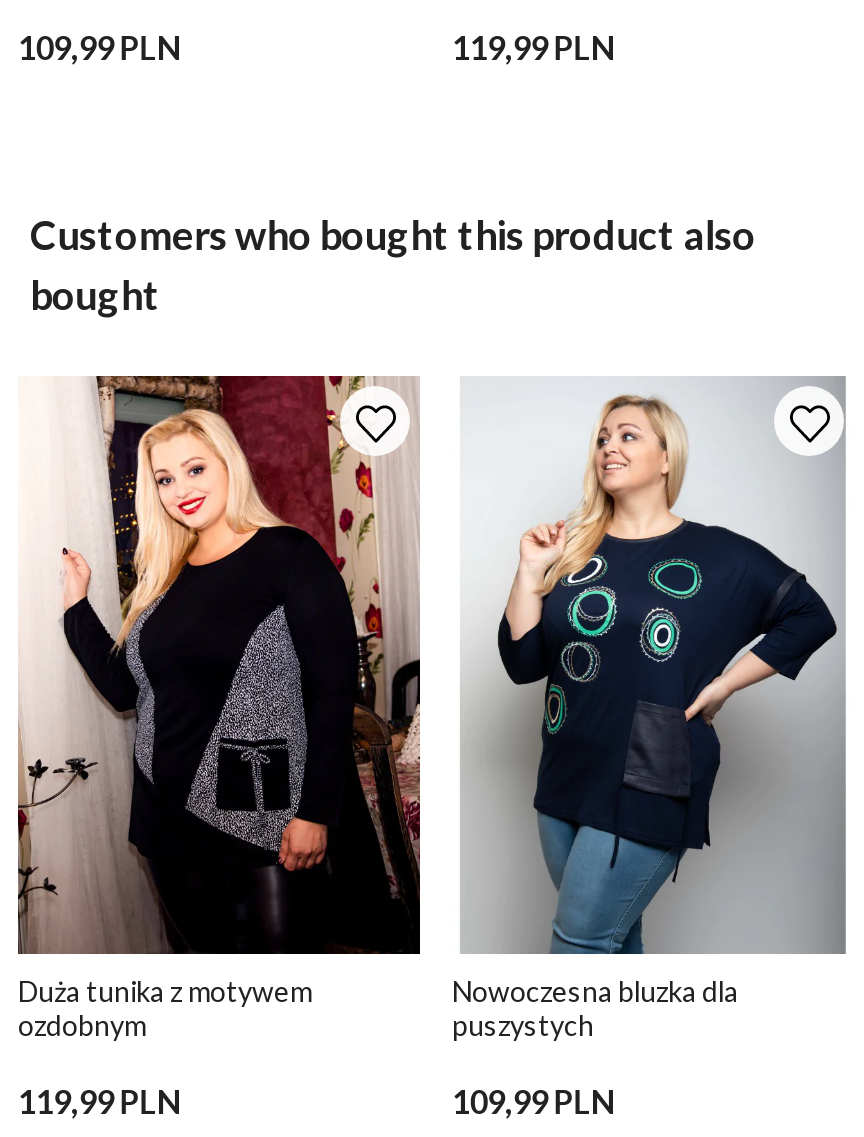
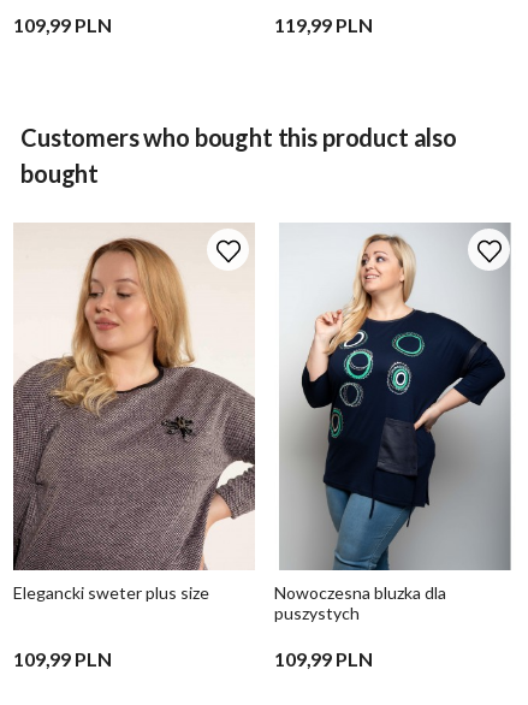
[18,374,422,1042] [image] | Duża tunika z motywem | ozdobnym -> [12,223,255,602] [image] | Elegancki sweter plus size
[18,1082,181,1120] 119,99 PLN -> [13,647,111,670] 109,99 PLN

